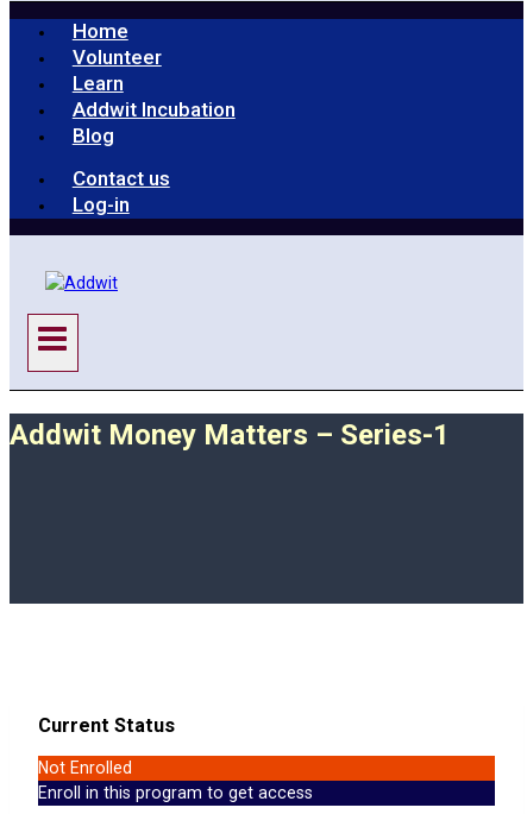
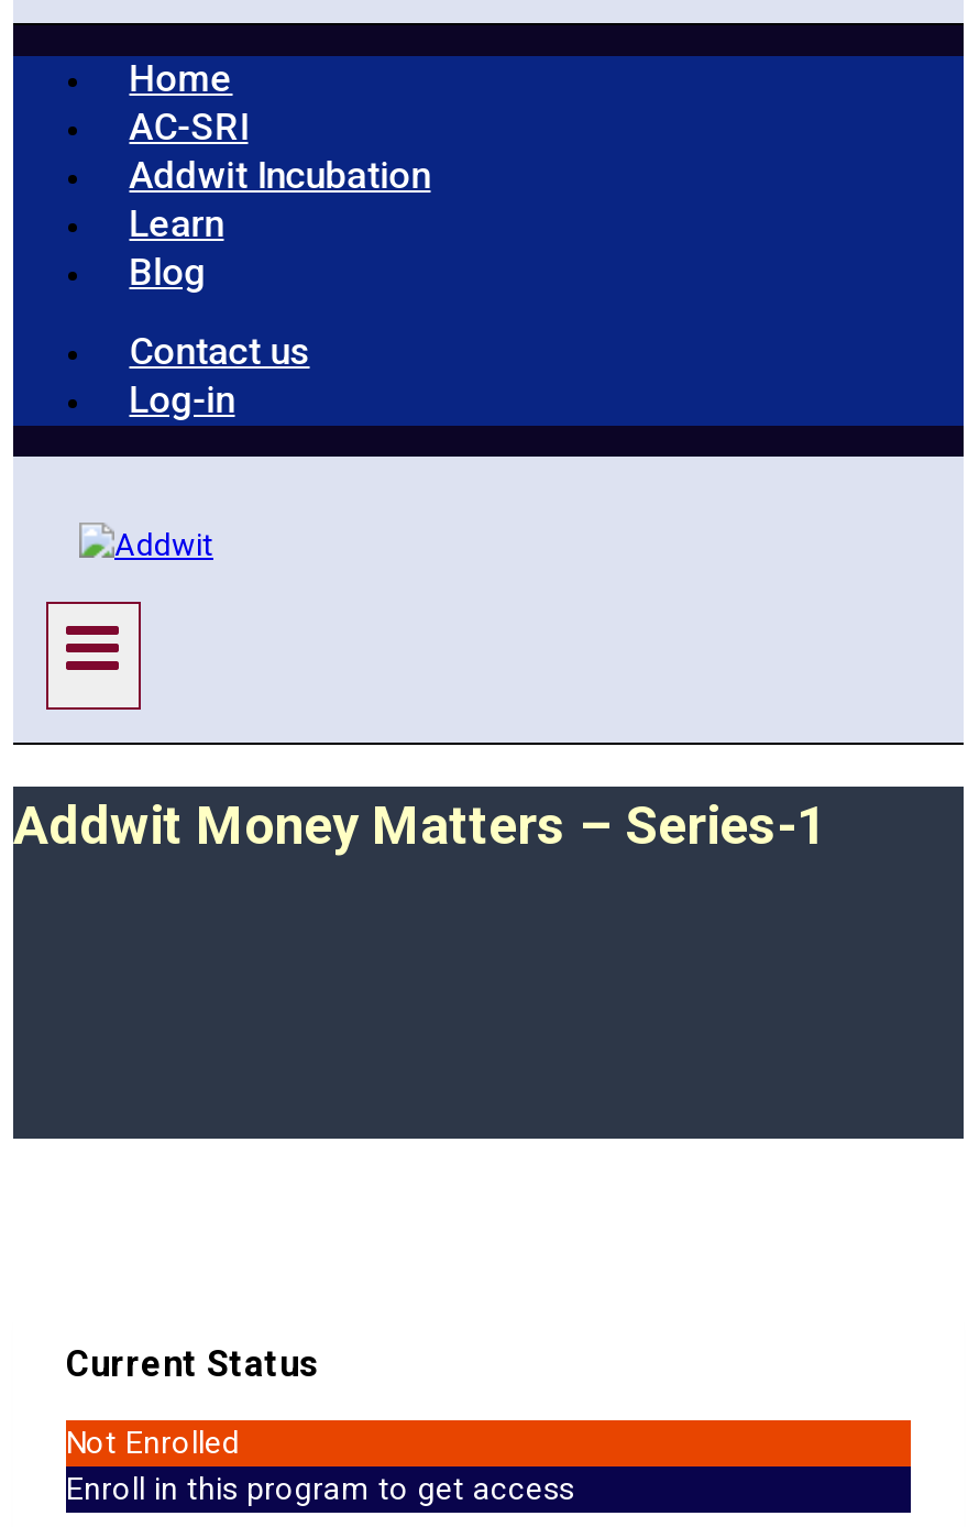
[72,45,162,69] Volunteer -> [129,105,248,149] AC-SRI
moved [72,71,123,95] -> [129,202,224,246]: Learn
moved [72,98,235,121] -> [129,153,431,197]: Addwit Incubation

